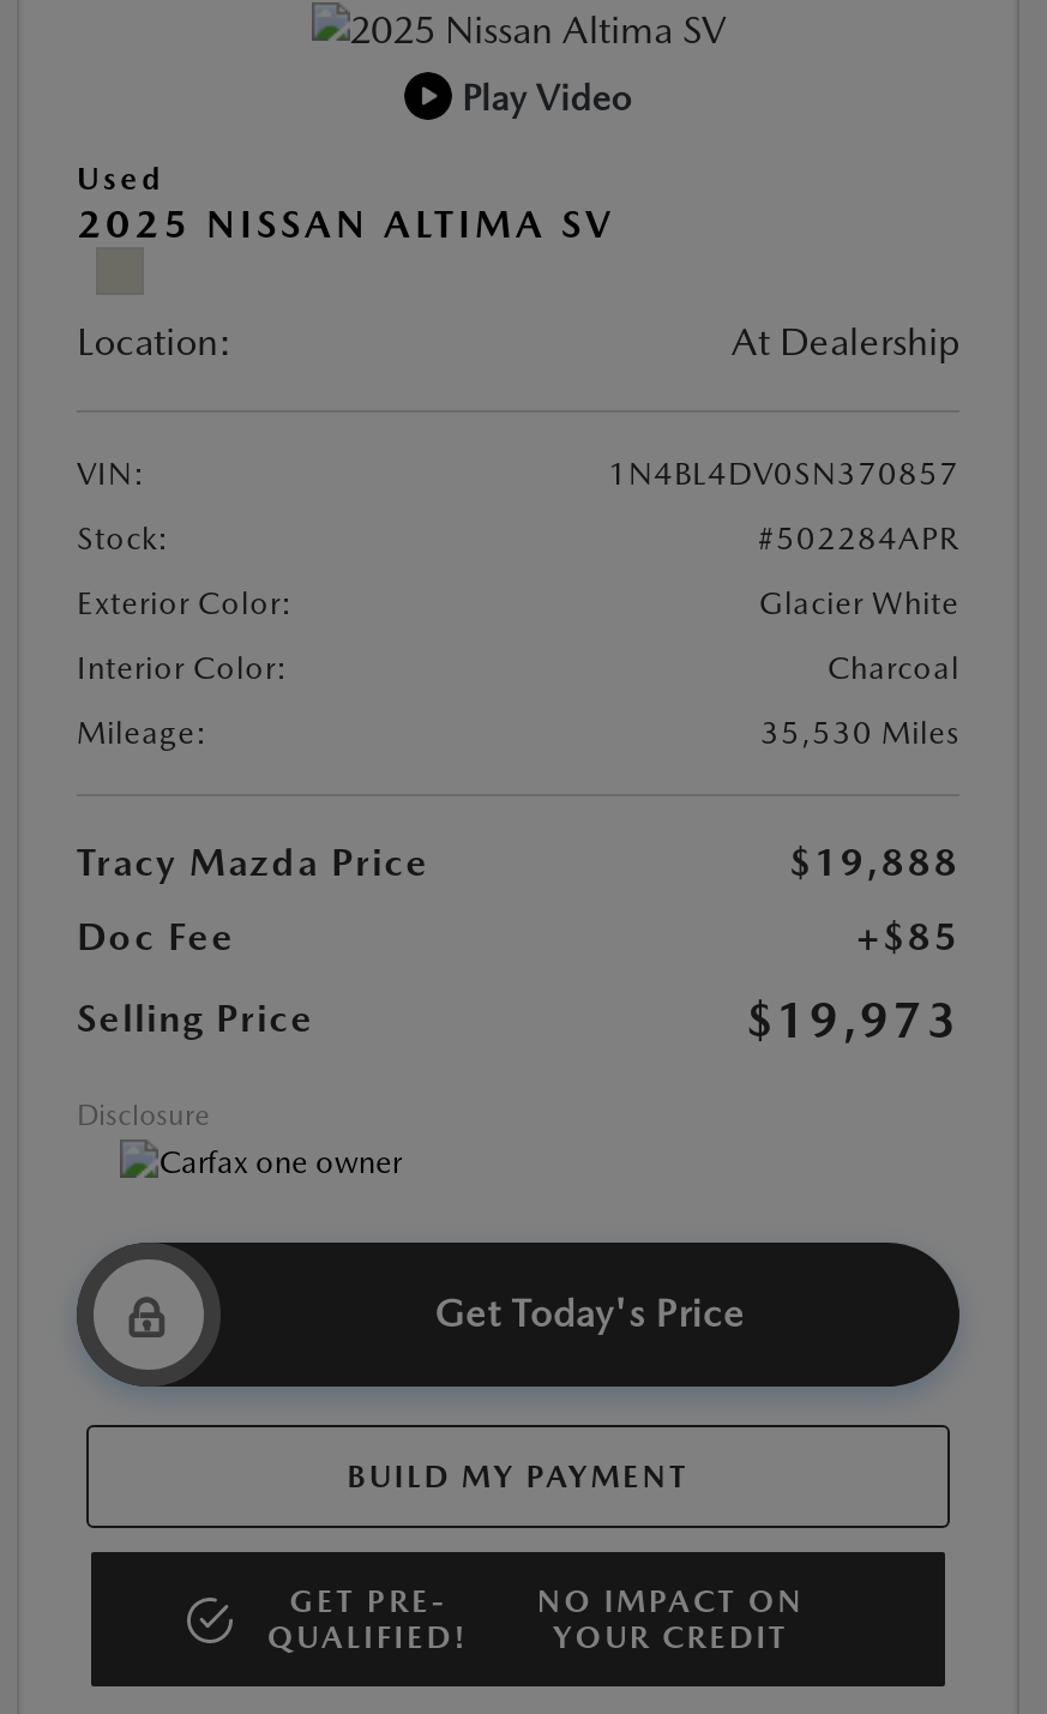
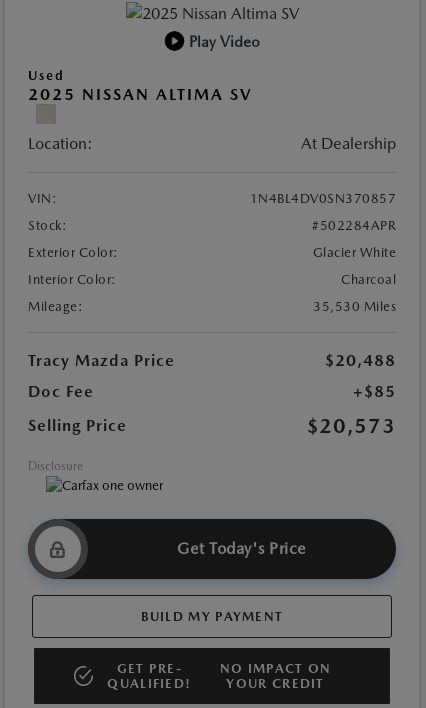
[789,840,959,885] $19,888 -> [325,351,396,370] $20,488
[746,991,959,1049] $19,973 -> [307,414,396,438] $20,573

